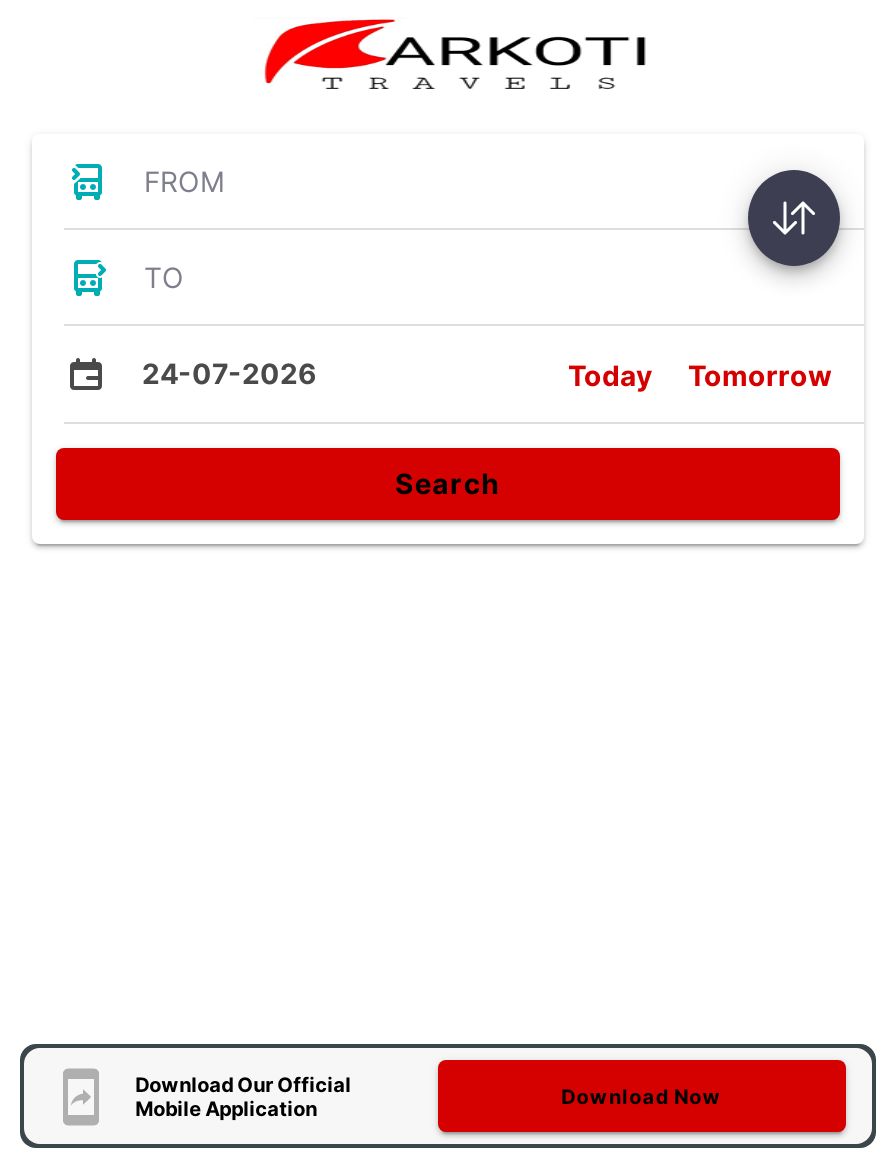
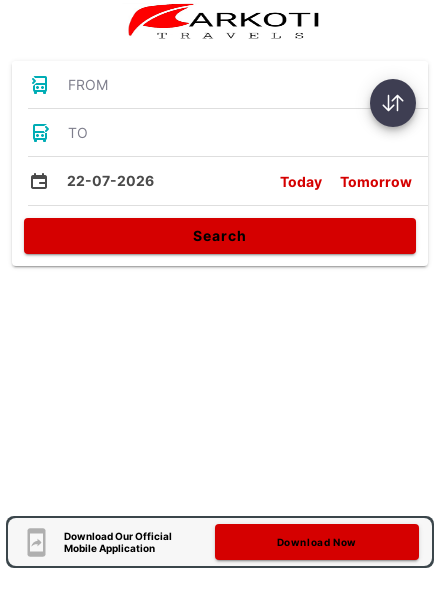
[142,356,316,390] 24-07-2026 -> [67,172,154,189] 22-07-2026

